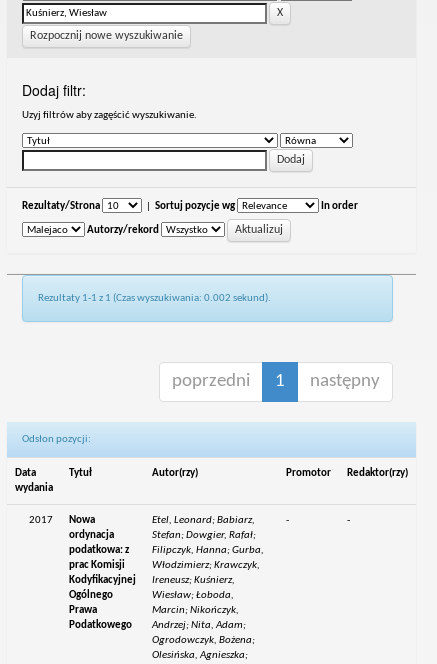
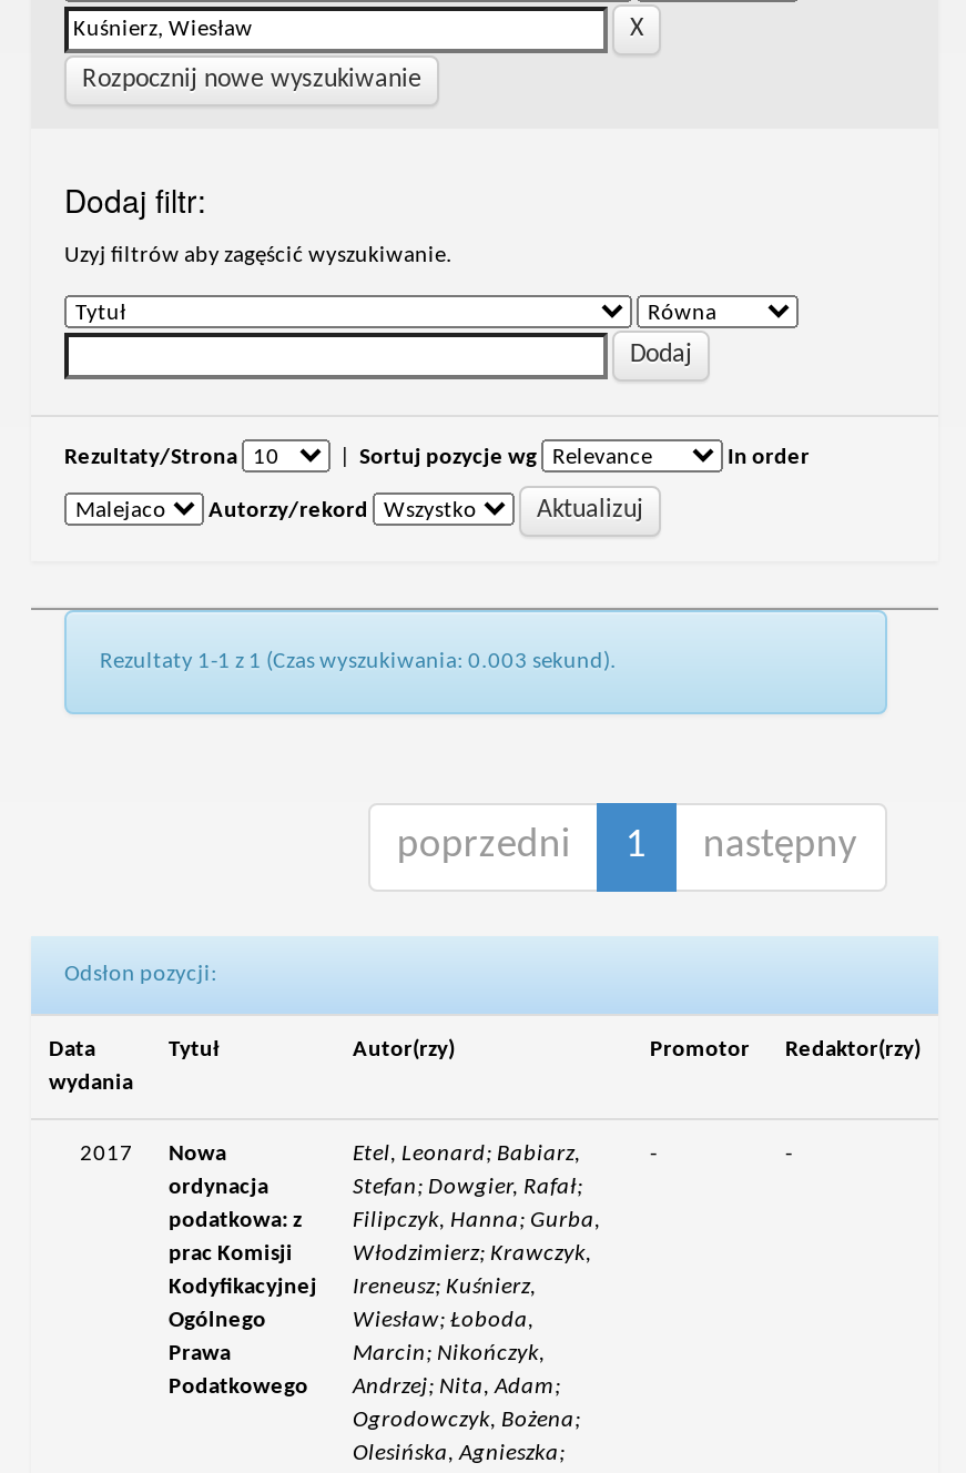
[38,293,271,304] Rezultaty 1-1 z 1 (Czas wyszukiwania: 0.002 sekund). -> [100,650,617,675] Rezultaty 1-1 z 1 (Czas wyszukiwania: 0.003 sekund).

